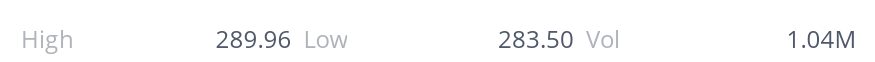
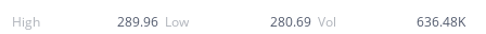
[498,22,856,56] 283.50 Vol | 1.04M -> [271,13,465,31] 280.69 Vol | 636.48K

